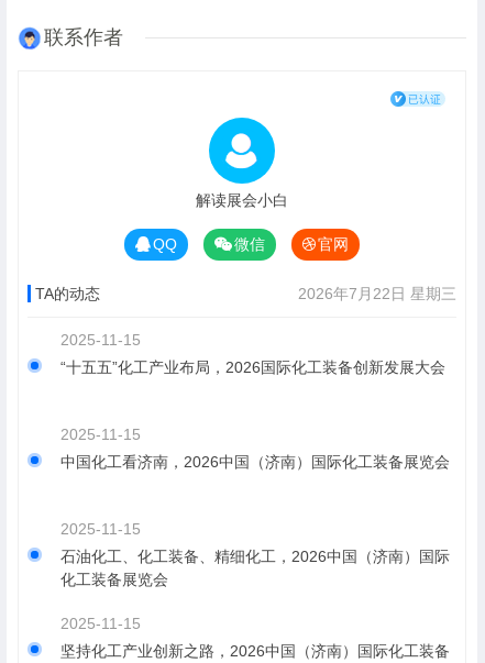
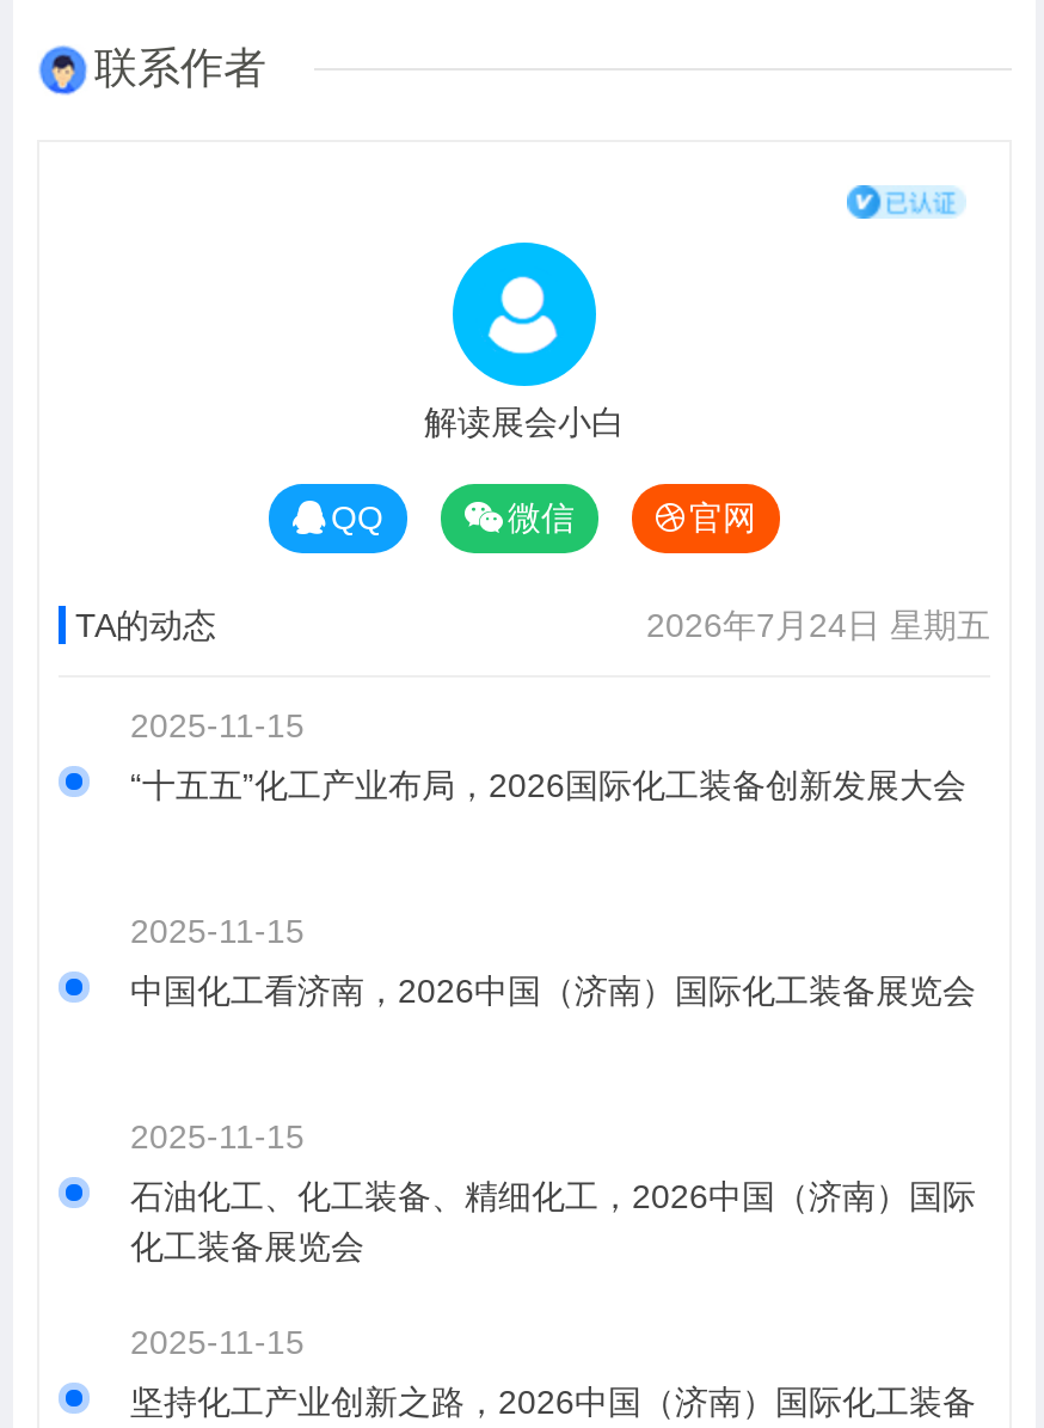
[298,285,456,303] 2026年7月22日 星期三 -> [646,607,990,645] 2026年7月24日 星期五

